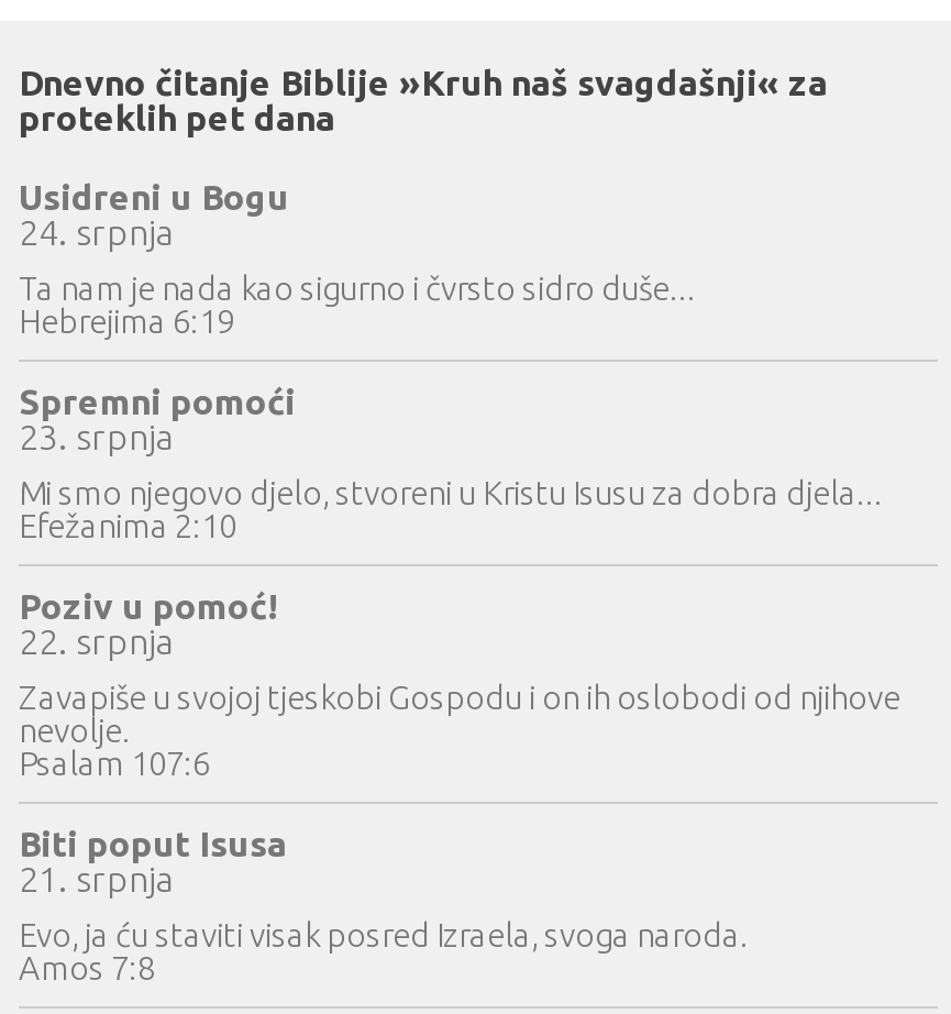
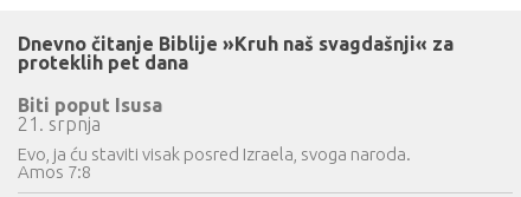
[19,177,900,782] Usidreni u Bogu | 24. srpnja | Ta nam je nada kao sigurno i čvrsto sidro duše... | Hebrejima 6:19 | Spremni pomoći | 23. srpnja | Mi smo njegovo djelo, stvoreni u Kristu Isusu za dobra djela... | Efežanima 2:10 | Poziv u pomoć! | 22. srpnja | Zavapiše u svojoj tjeskobi Gospodu i on ih oslobodi od njihove | nevolje. | Psalam 107:6 -> none

